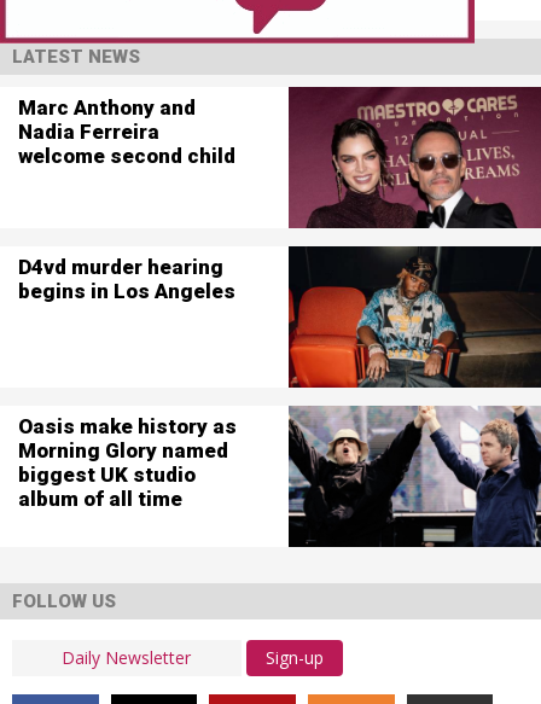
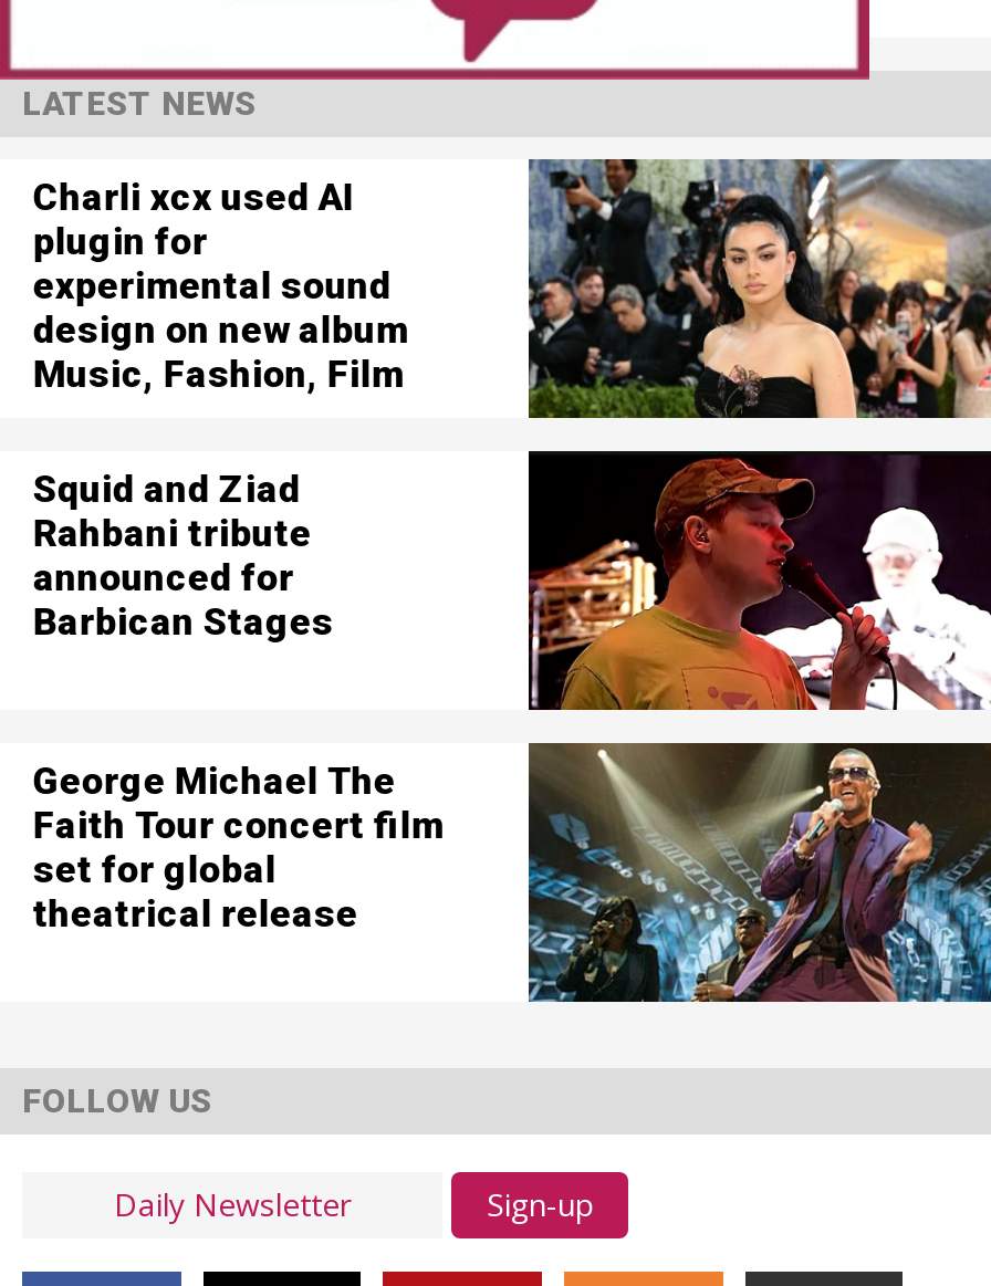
[287,86,537,229] [image] -> [526,157,984,420] [image]
[18,95,235,167] Marc Anthony and | Nadia Ferreira | welcome second child -> [33,174,409,395] Charli xcx used AI | plugin for | experimental sound | design on new album | Music, Fashion, Film
[287,246,537,389] [image] -> [526,453,984,712] [image]
[18,254,235,303] D4vd murder hearing | begins in Los Angeles -> [33,466,334,643] Squid and Ziad | Rahbani tribute | announced for | Barbican Stages
[287,406,537,548] [image] -> [526,741,984,1004] [image]
[18,414,237,510] Oasis make history as | Morning Glory named | biggest UK studio | album of all time -> [33,758,444,935] George Michael The | Faith Tour concert film | set for global | theatrical release

